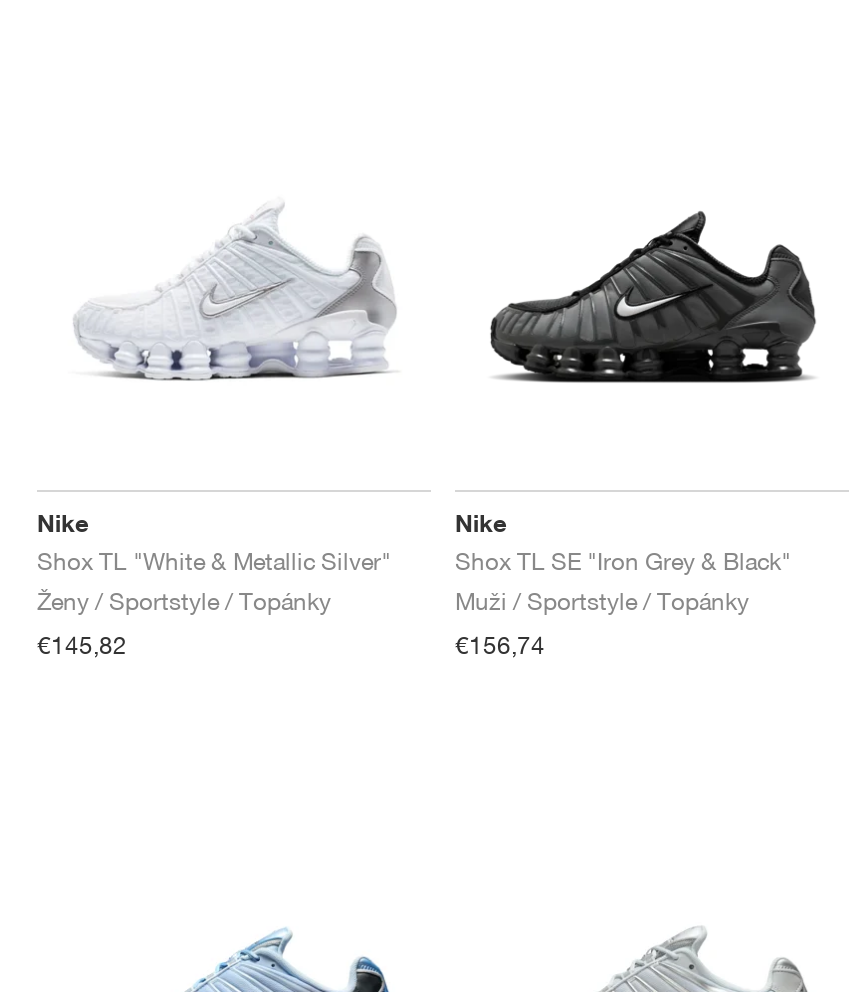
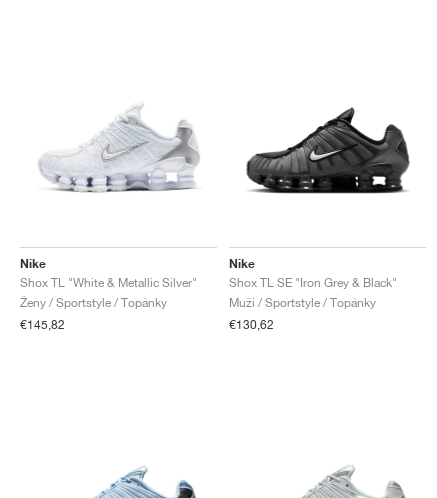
[455,629,545,659] €156,74 -> [229,316,274,331] €130,62

